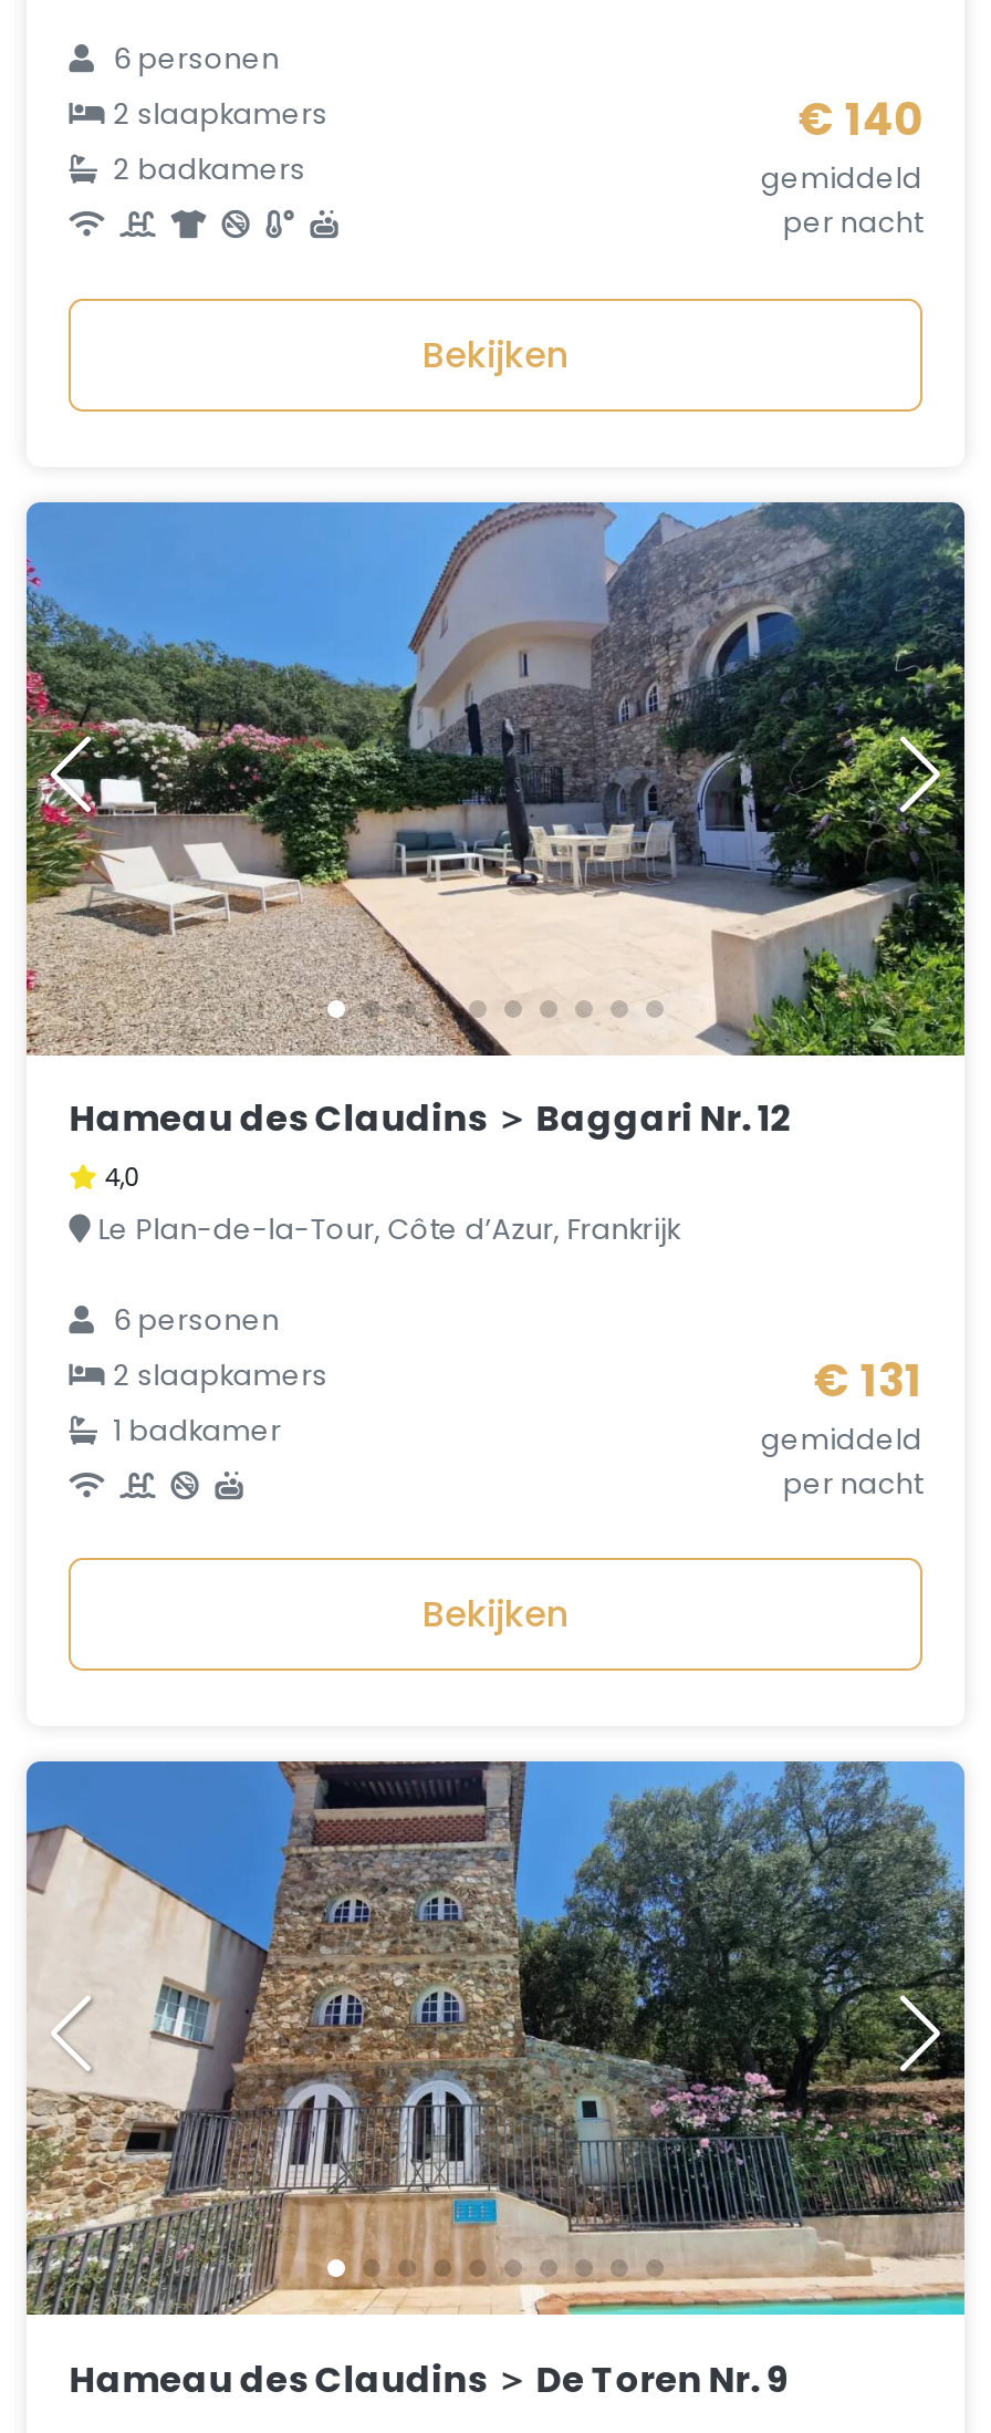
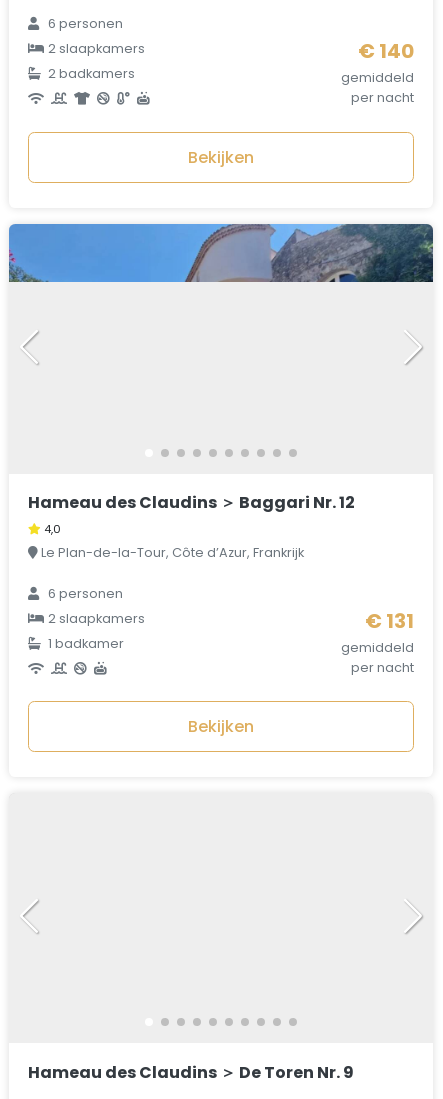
[24,628,967,1058] [image] -> none
[24,1759,967,2317] [image] -> none

